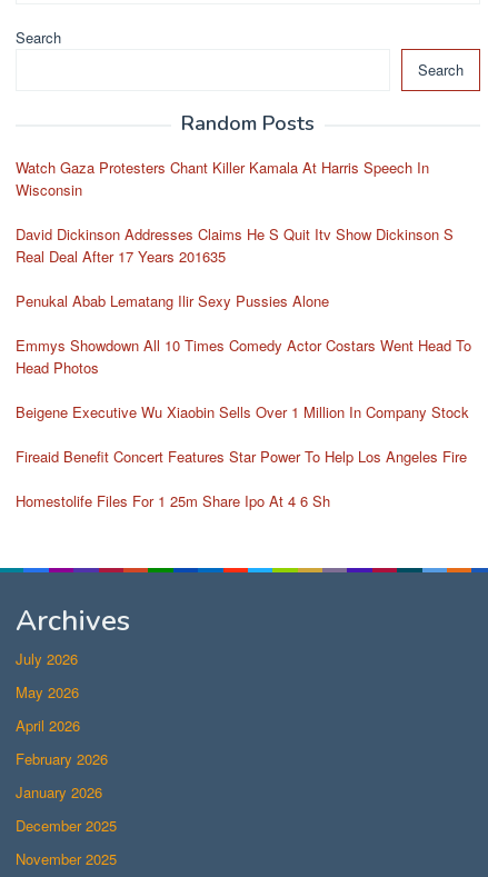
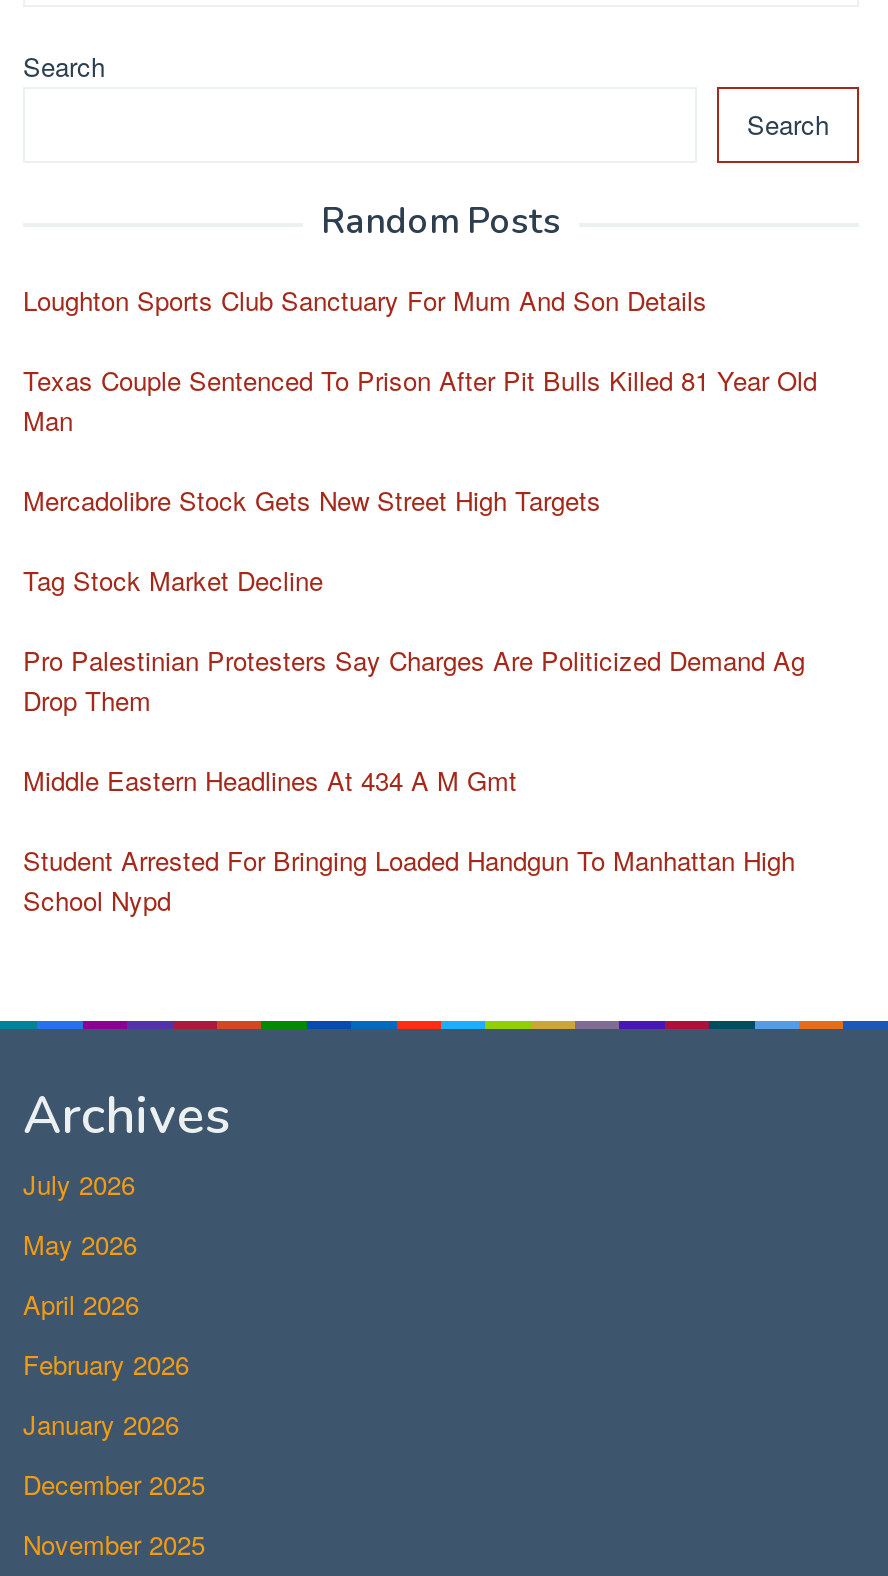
[16,157,429,200] Watch Gaza Protesters Chant Killer Kamala At Harris Speech In | Wisconsin -> [23,282,707,320] Loughton Sports Club Sanctuary For Mum And Son Details
[16,224,454,267] David Dickinson Addresses Claims He S Quit Itv Show Dickinson S | Real Deal After 17 Years 201635 -> [23,362,817,440] Texas Couple Sentenced To Prison After Pit Bulls Killed 81 Year Old | Man
[16,290,329,312] Penukal Abab Lematang Ilir Sexy Pussies Alone -> [23,482,601,520] Mercadolibre Stock Gets New Street High Targets
[16,335,471,378] Emmys Showdown All 10 Times Comedy Actor Costars Went Head To | Head Photos -> [23,562,323,600] Tag Stock Market Decline
[16,402,469,423] Beigene Executive Wu Xiaobin Sells Over 1 Million In Company Stock -> [23,642,805,720] Pro Palestinian Protesters Say Charges Are Politicized Demand Ag | Drop Them
[16,446,467,467] Fireaid Benefit Concert Features Star Power To Help Los Angeles Fire -> [23,762,517,800] Middle Eastern Headlines At 434 A M Gmt
[16,491,330,512] Homestolife Files For 1 25m Share Ipo At 4 6 Sh -> [23,842,795,920] Student Arrested For Bringing Loaded Handgun To Manhattan High | School Nypd

